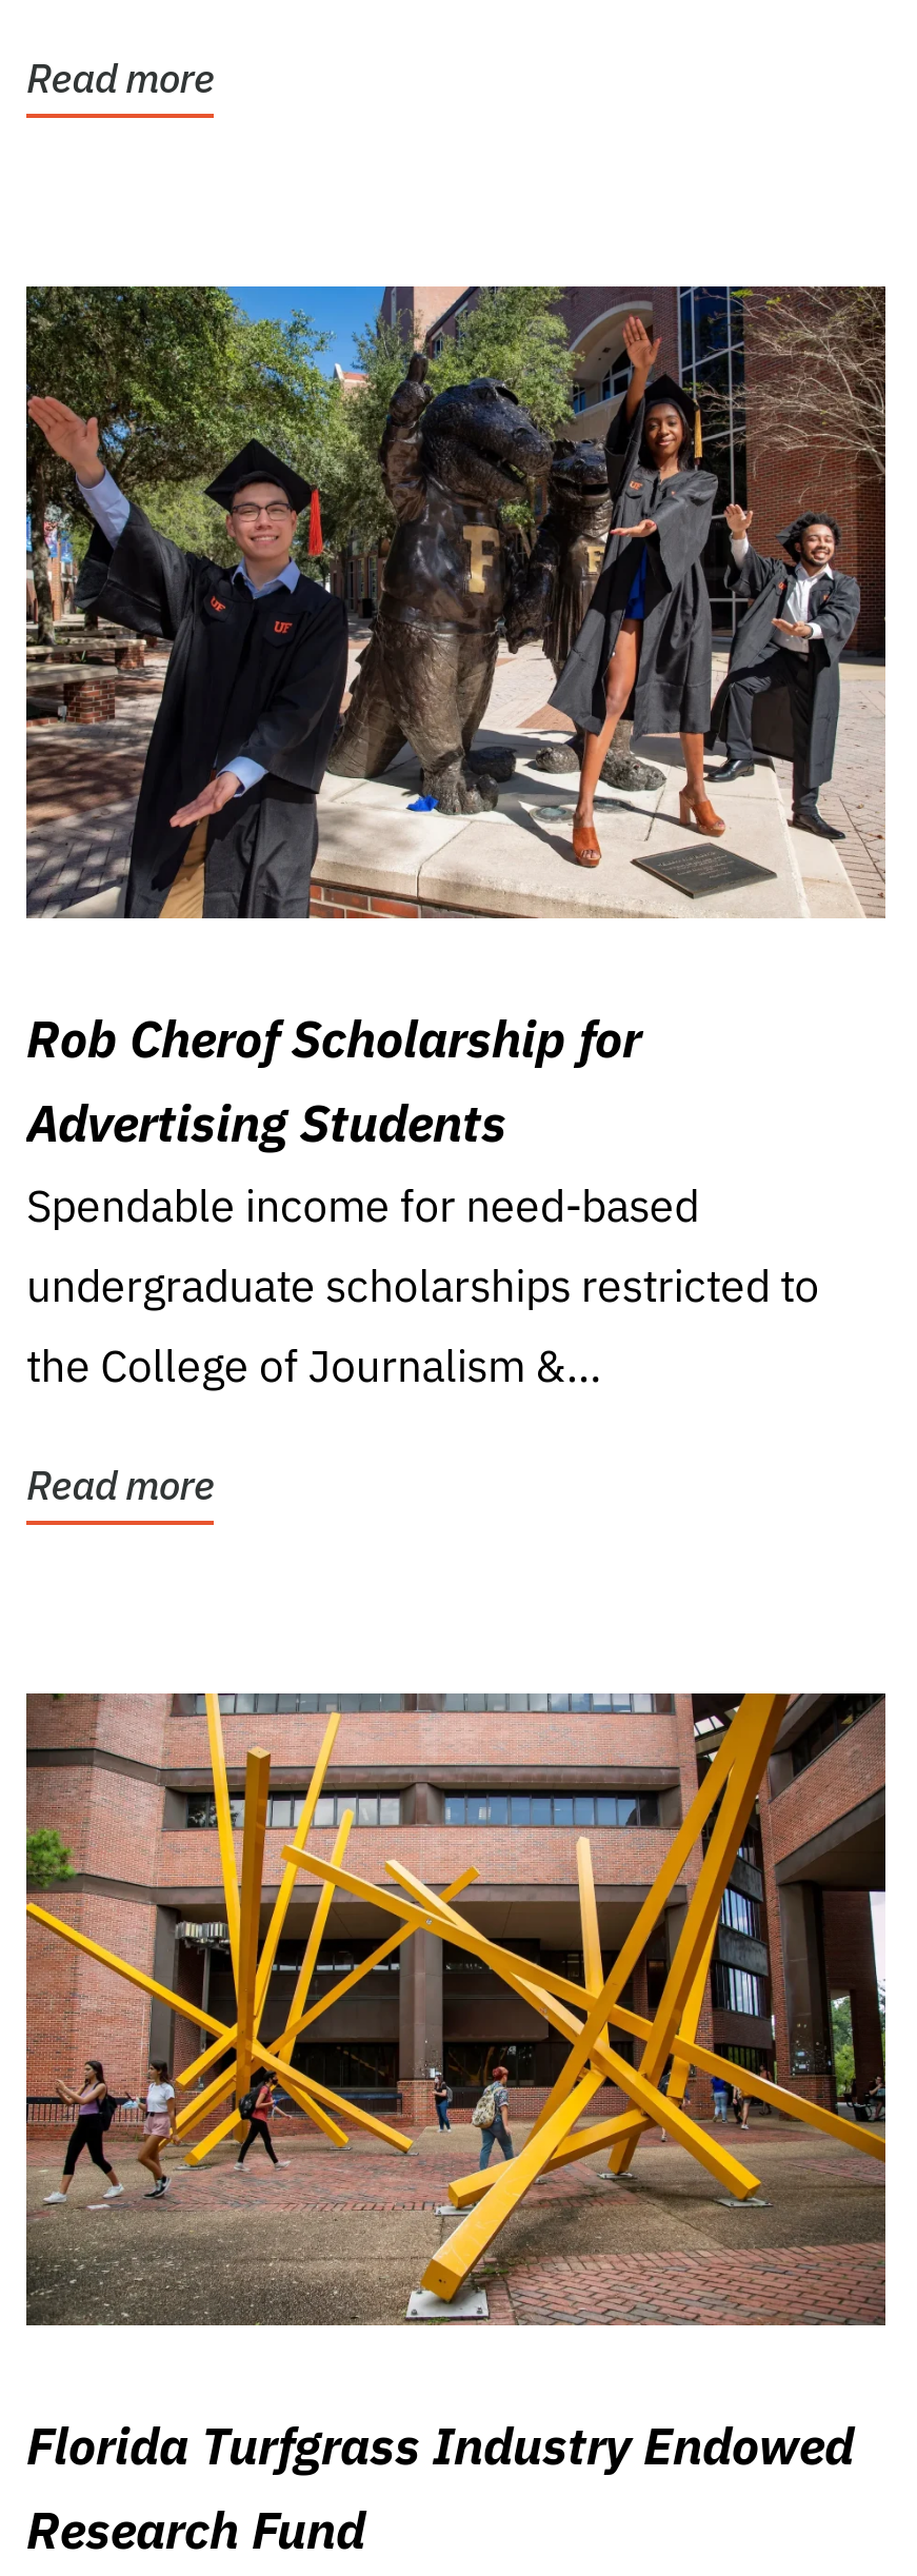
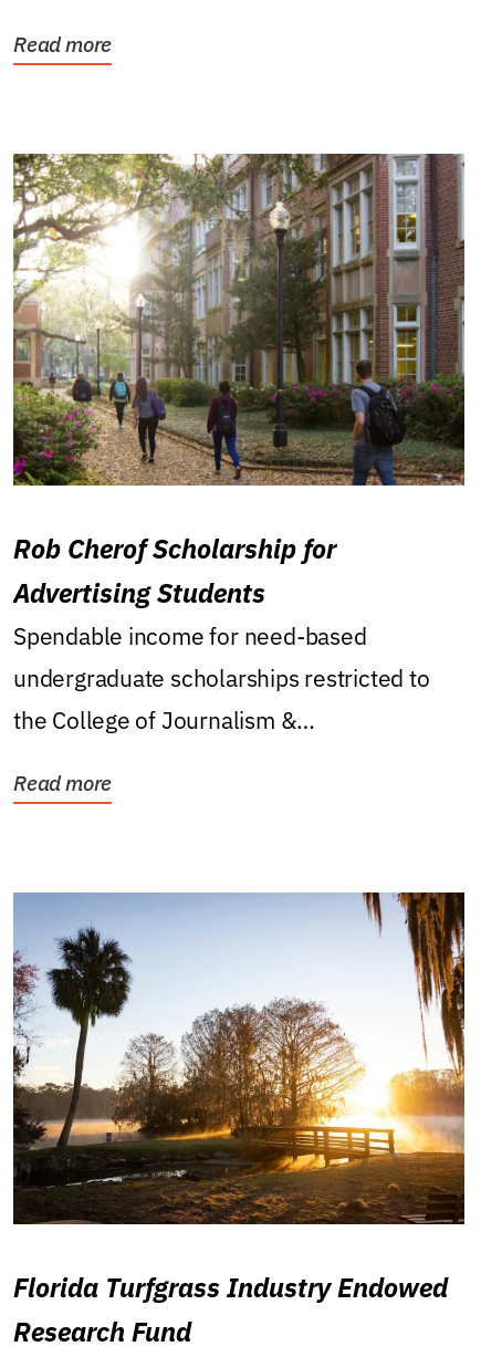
[24,284,888,920] [image] -> [12,153,466,487] [image]
[24,1691,888,2327] [image] -> [12,891,466,1225] [image]

